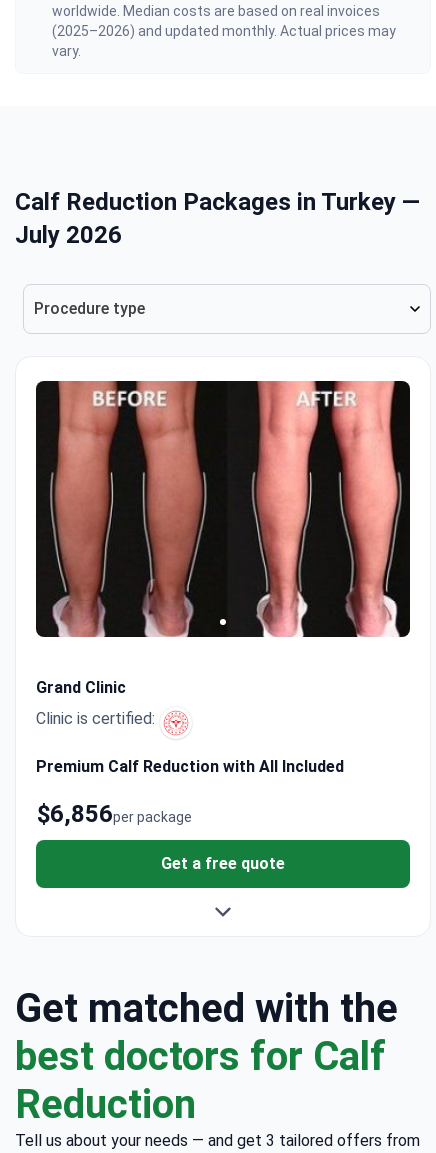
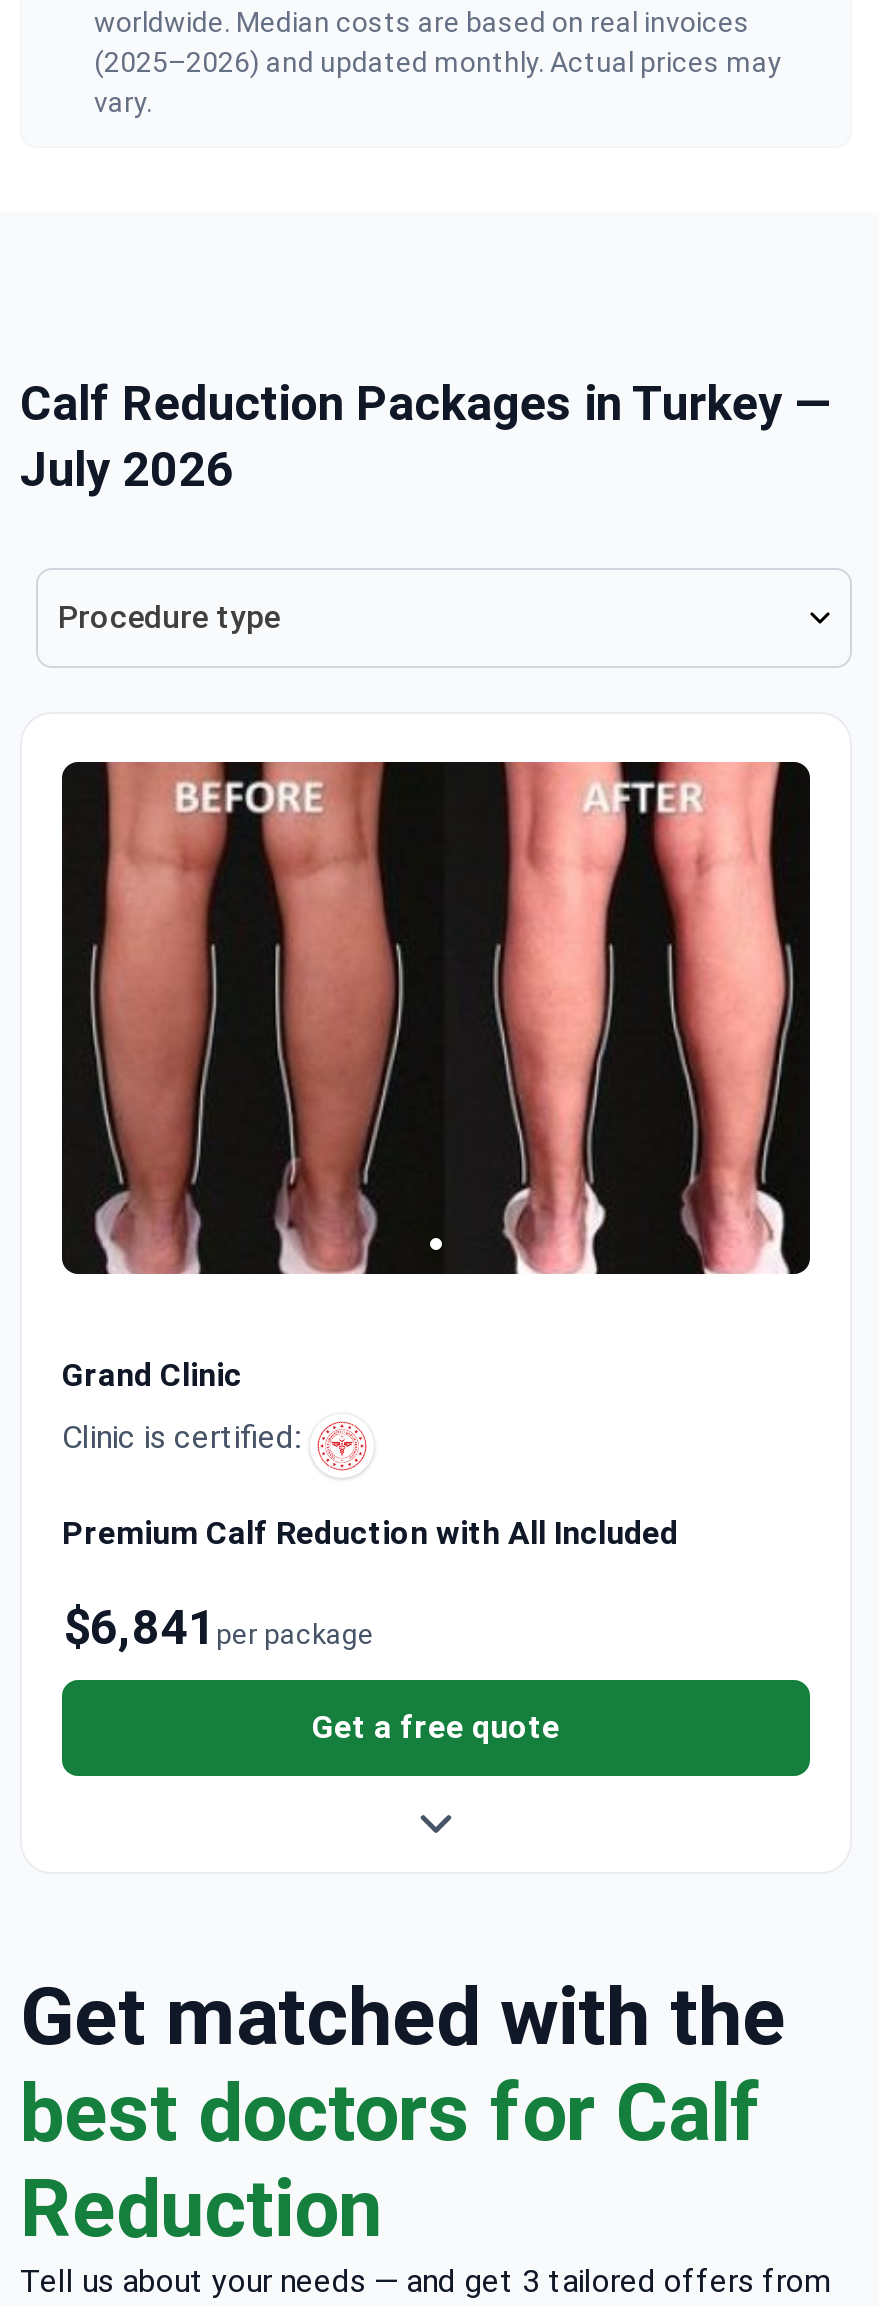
[37,800,192,828] $6,856 per package -> [64,1600,374,1656] $6,841 per package

